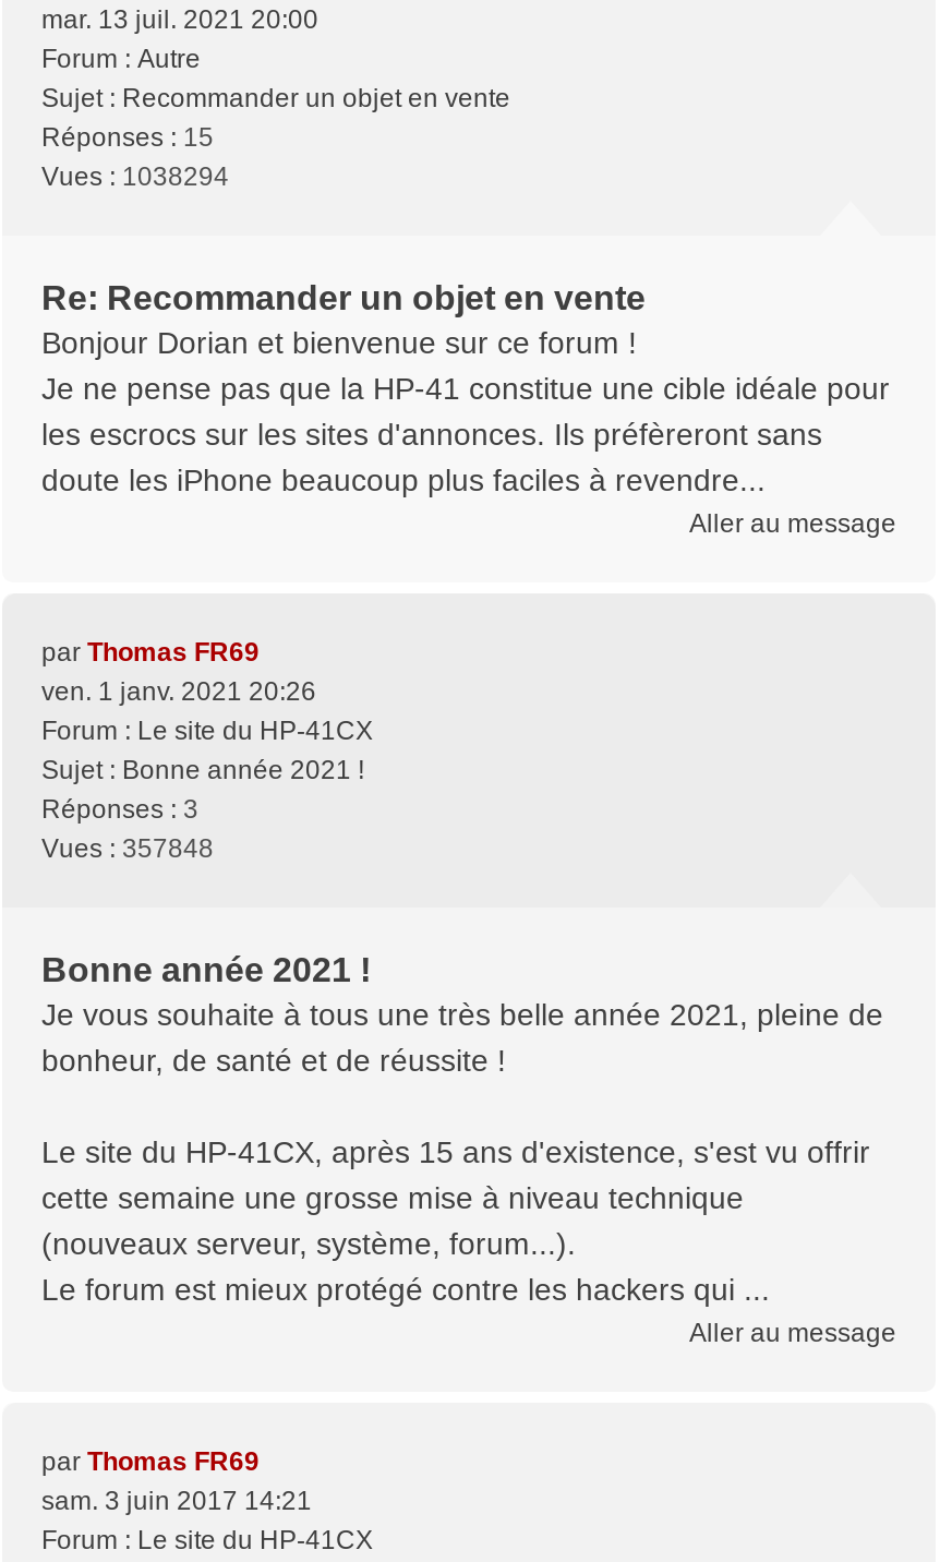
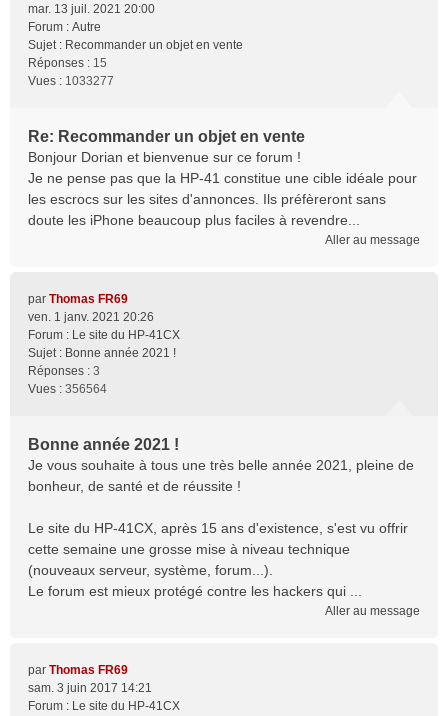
[41,161,229,192] Vues : 1038294 -> [28,74,114,88] Vues : 1033277
[41,833,214,864] Vues : 357848 -> [28,382,107,396] Vues : 356564

